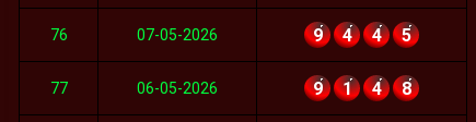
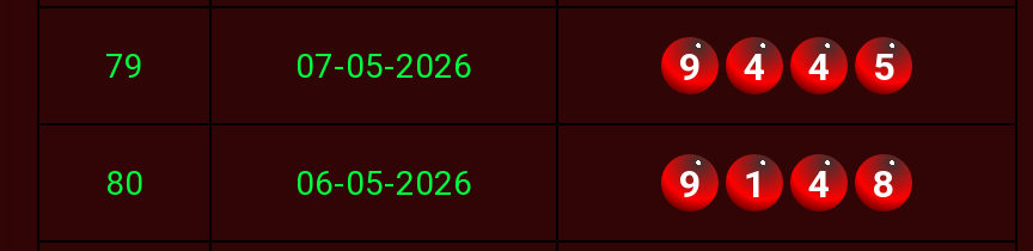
[50,26,67,44] 76 -> [105,47,143,86] 79
[50,80,67,97] 77 -> [105,164,143,203] 80

